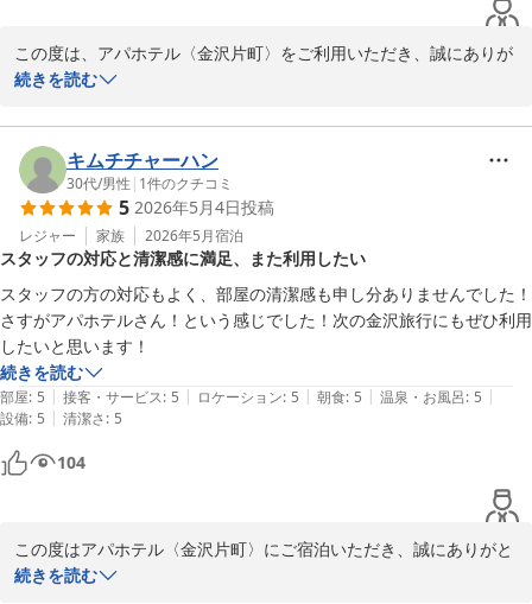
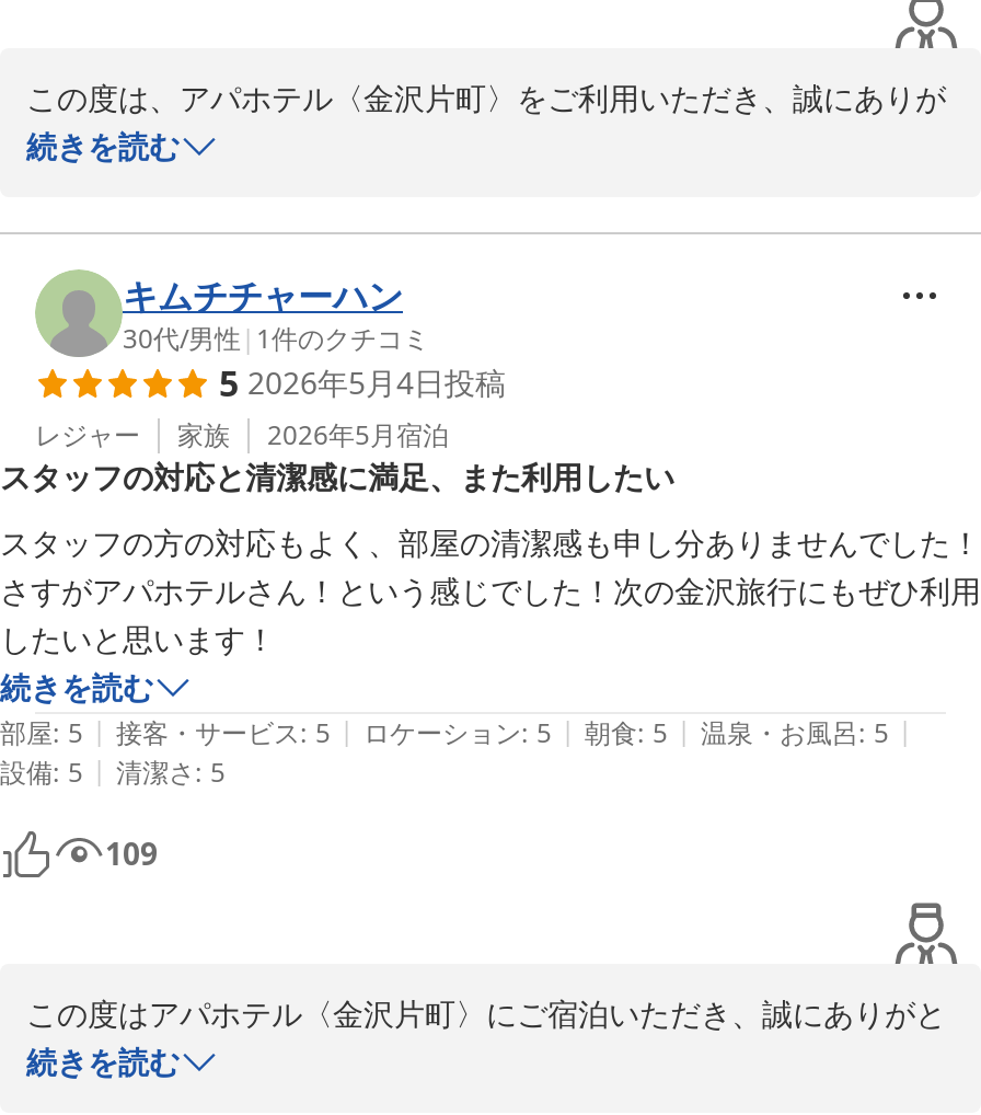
[57,451,85,473] 104 -> [105,832,158,874] 109

